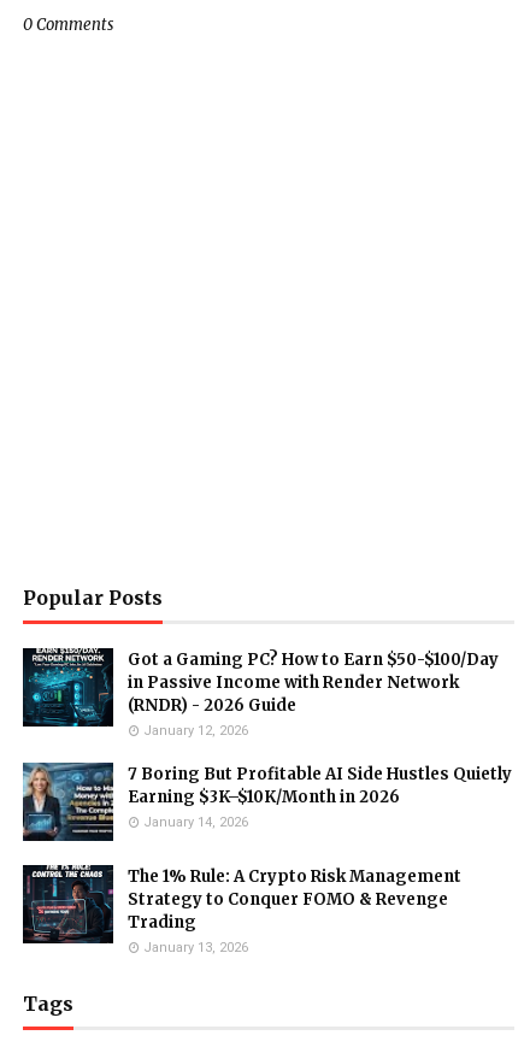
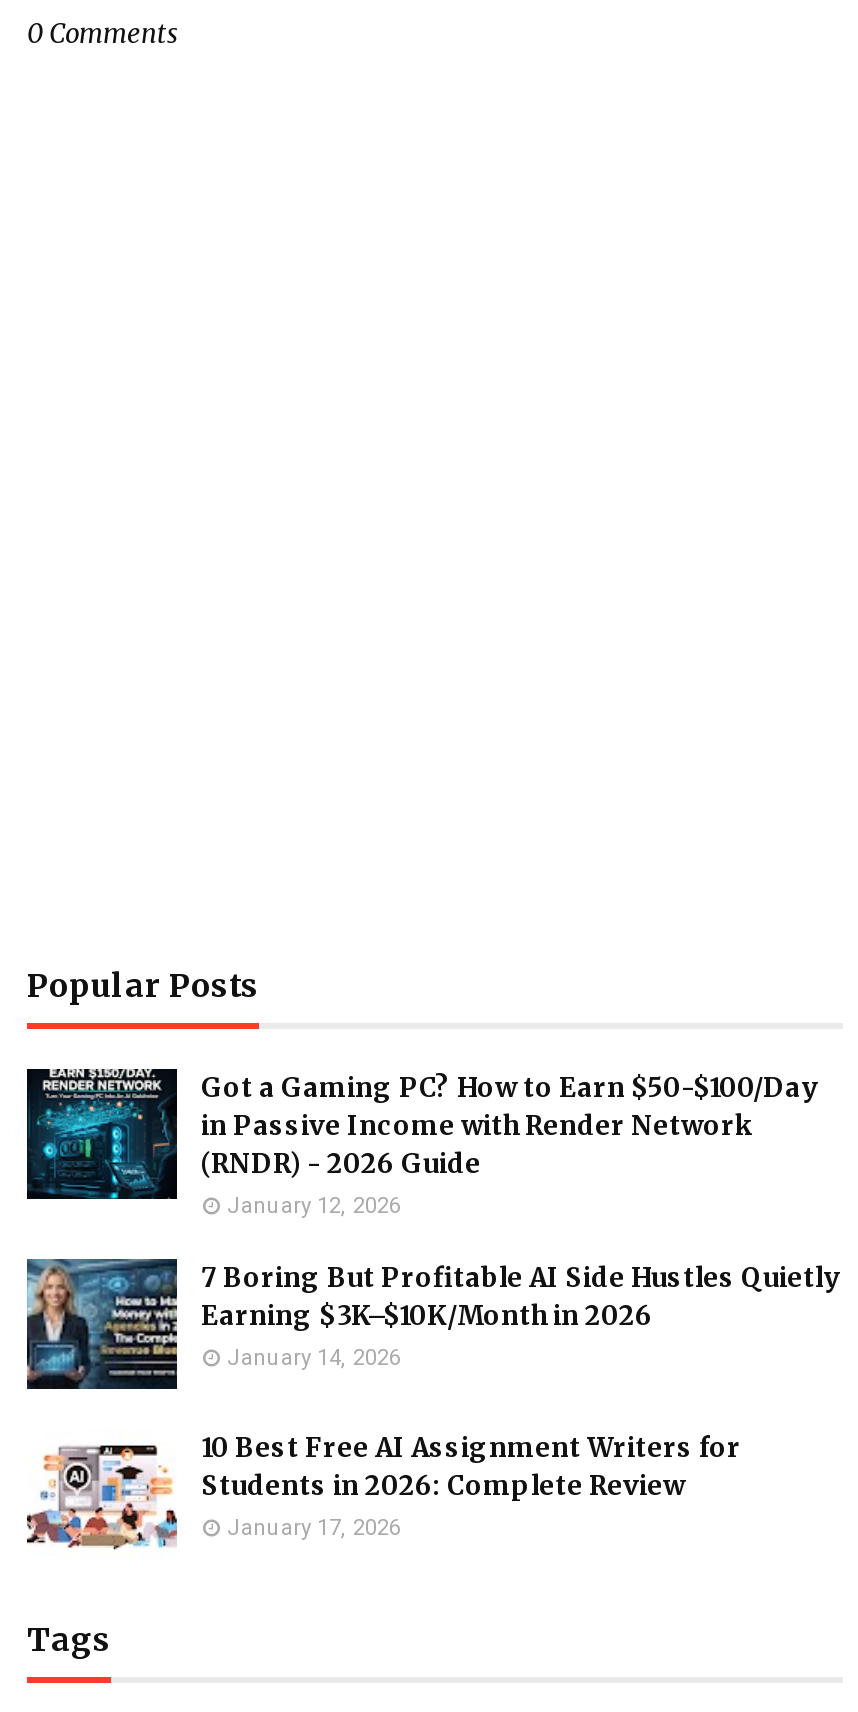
[22,864,461,955] [image] | The 1% Rule: A Crypto Risk Management | Strategy to Conquer FOMO & Revenge | Trading | January 13, 2026 -> [25,1429,741,1551] [image] | 10 Best Free AI Assignment Writers for | Students in 2026: Complete Review | January 17, 2026

